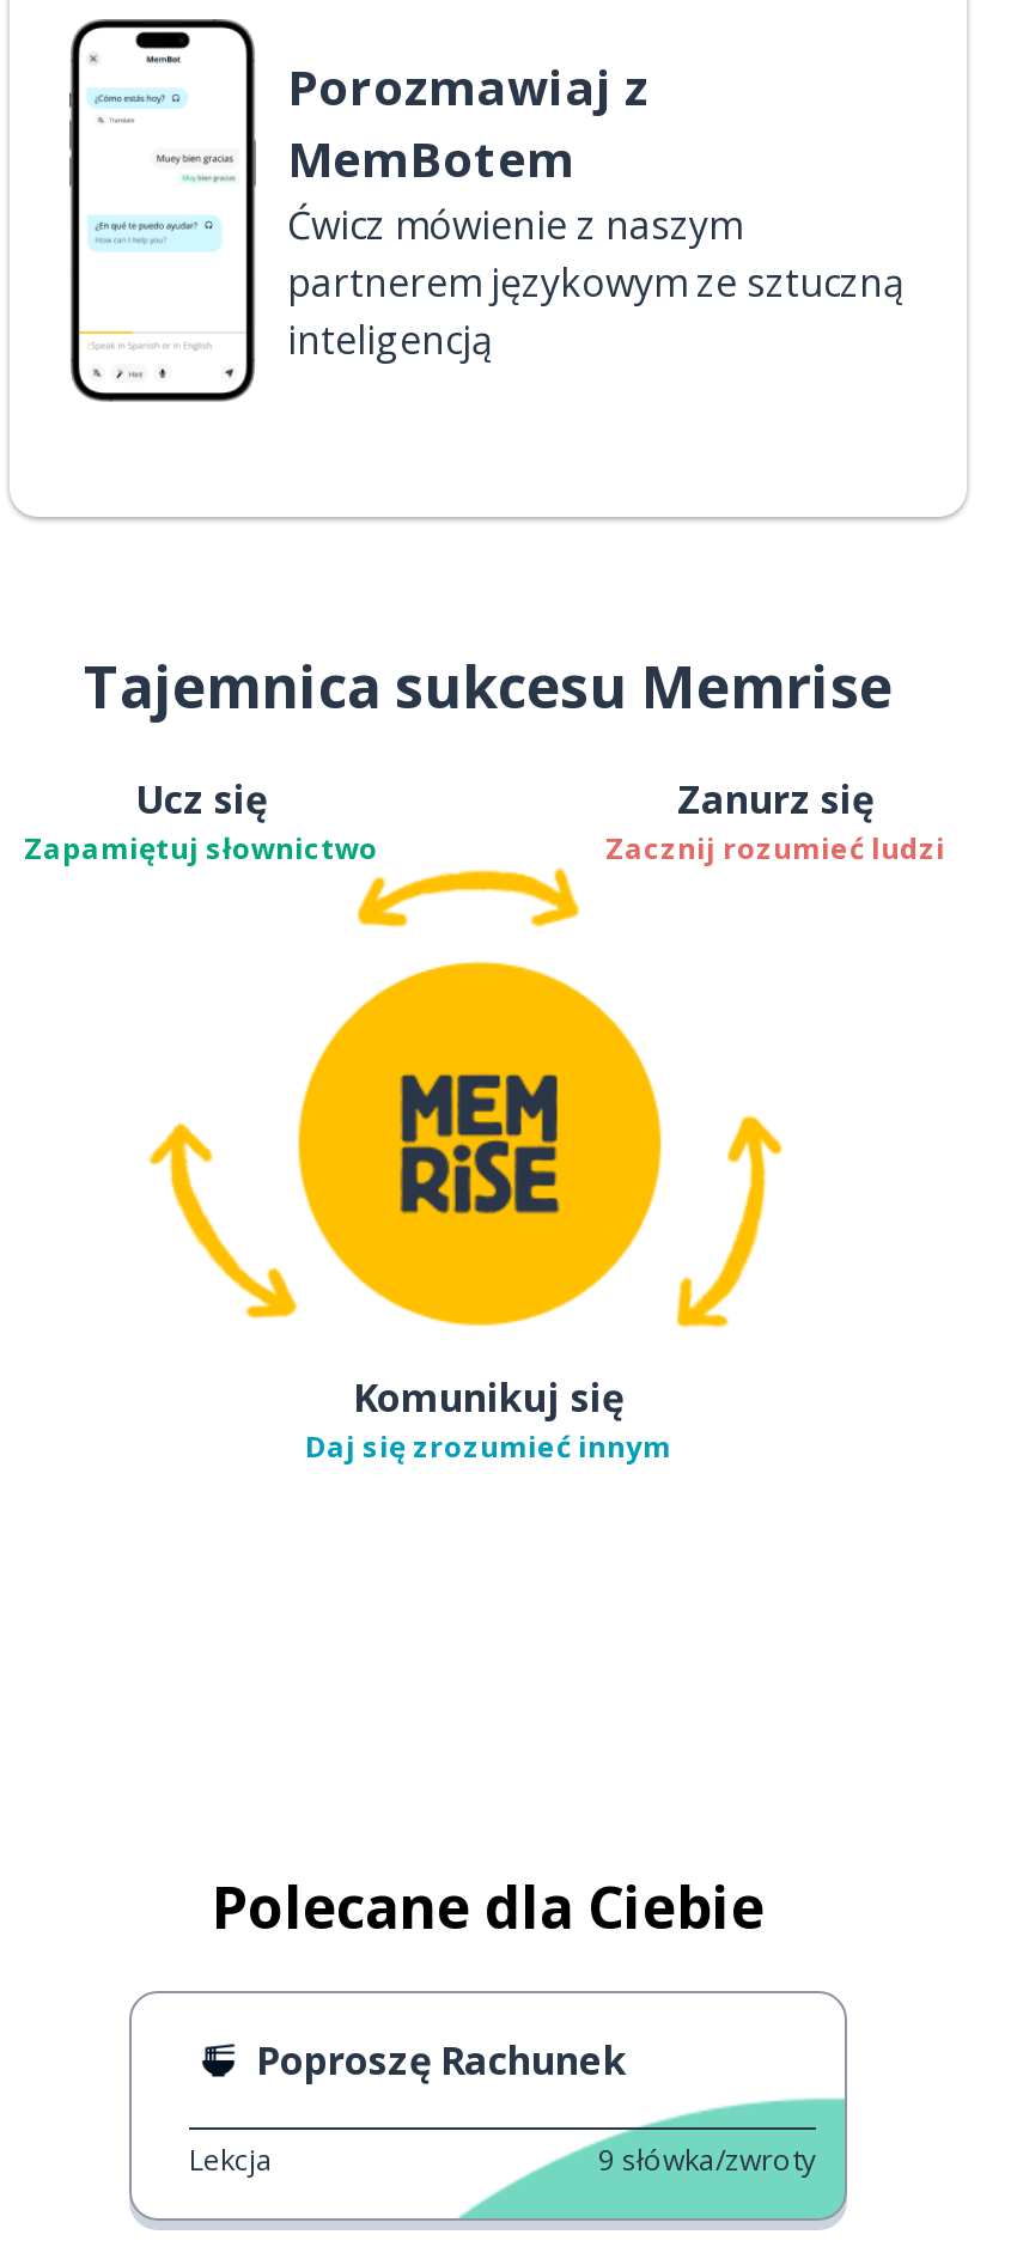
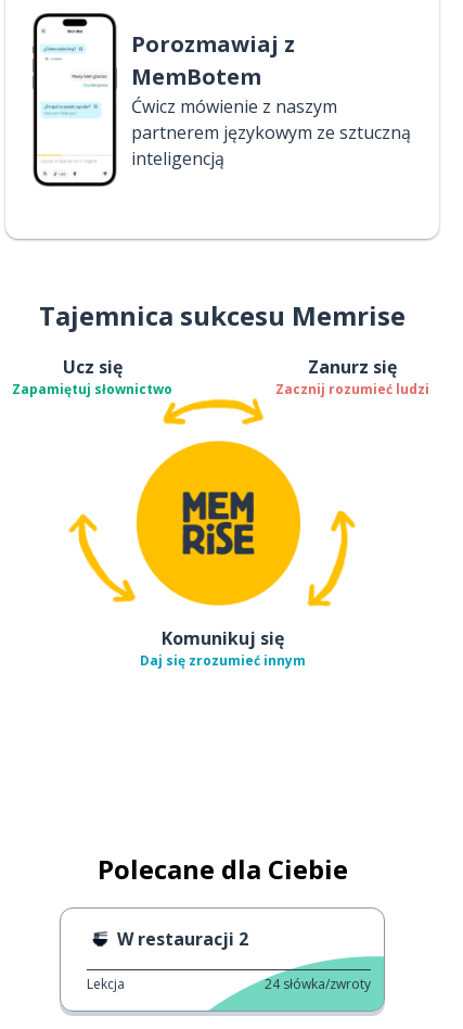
[256,2034,627,2086] Poproszę Rachunek -> [117,927,248,951] W restauracji 2
[598,2139,816,2180] 9 słówka/zwroty -> [265,975,371,993] 24 słówka/zwroty

